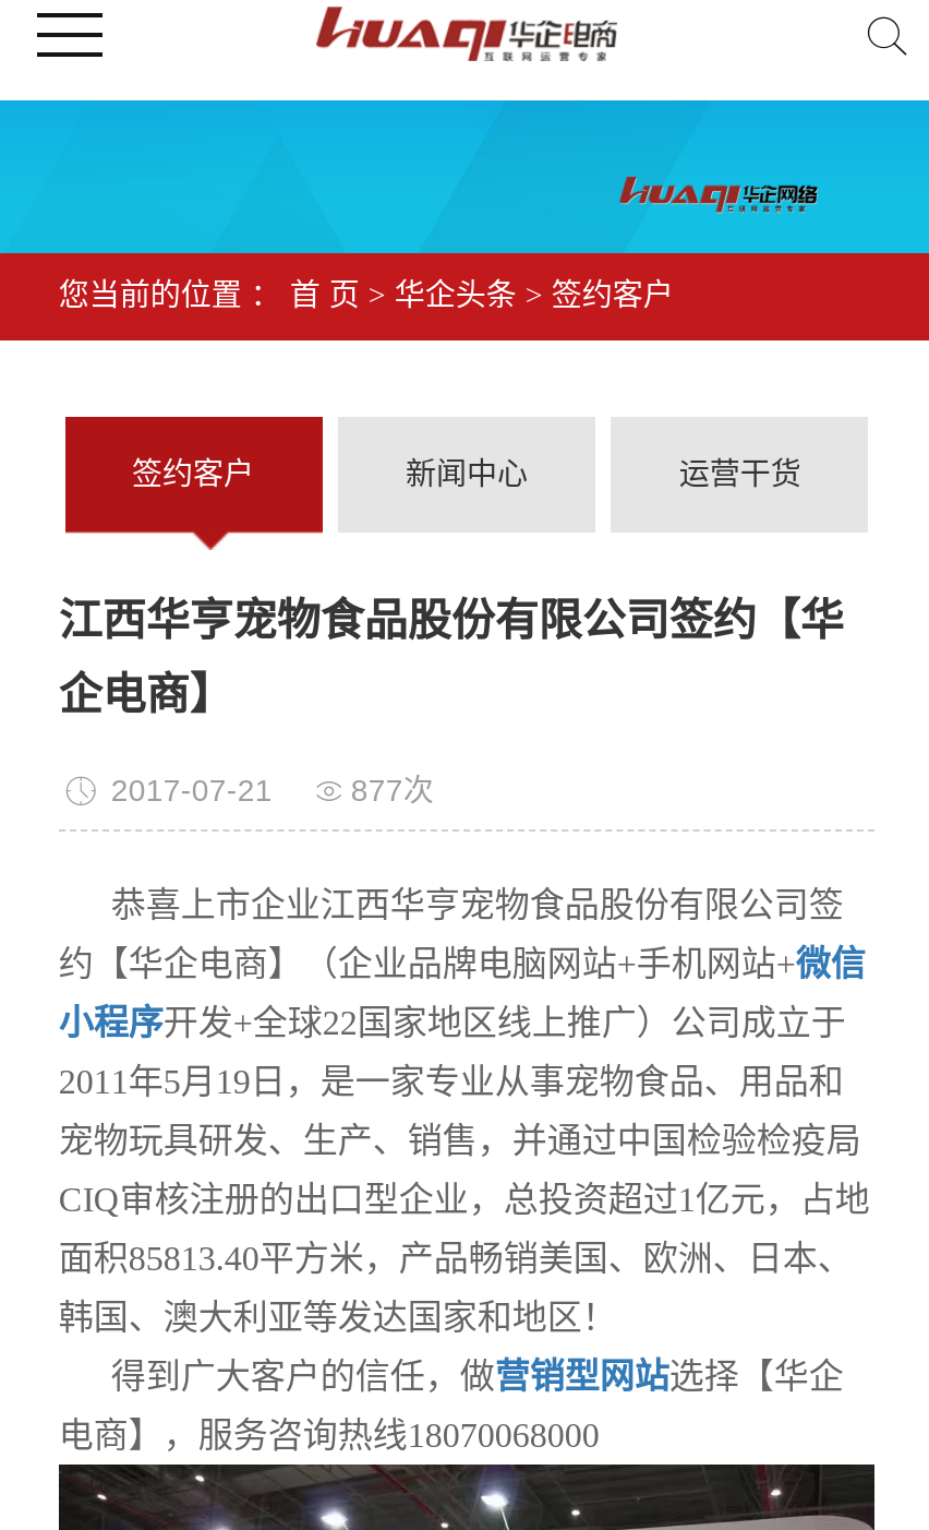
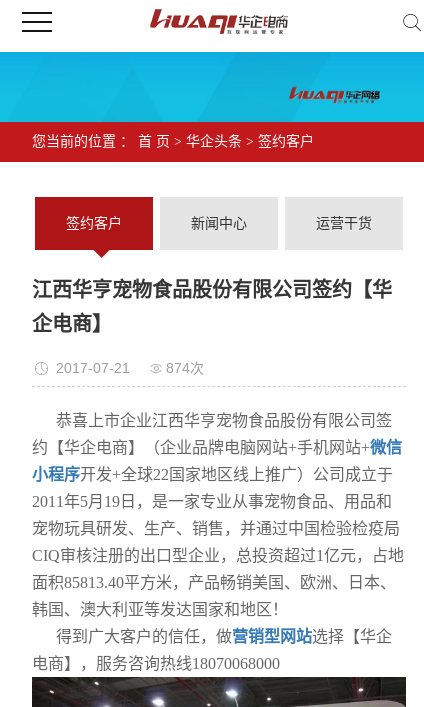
[351,773,434,808] 877次 -> [166,360,204,376] 874次

